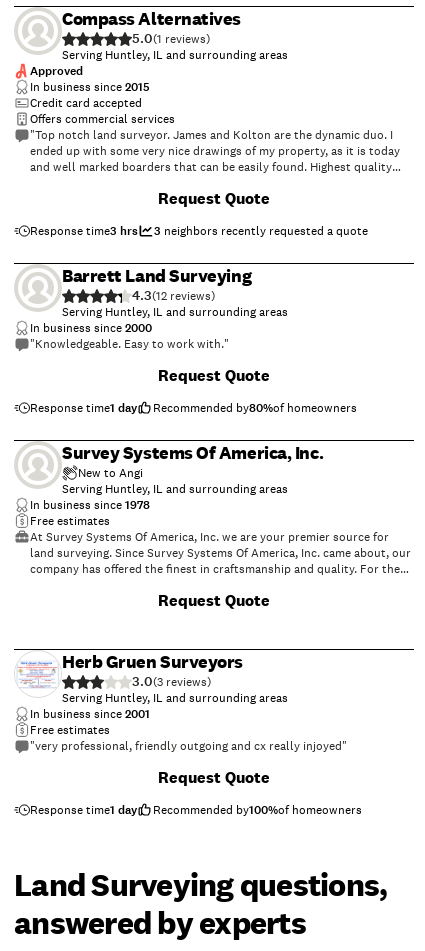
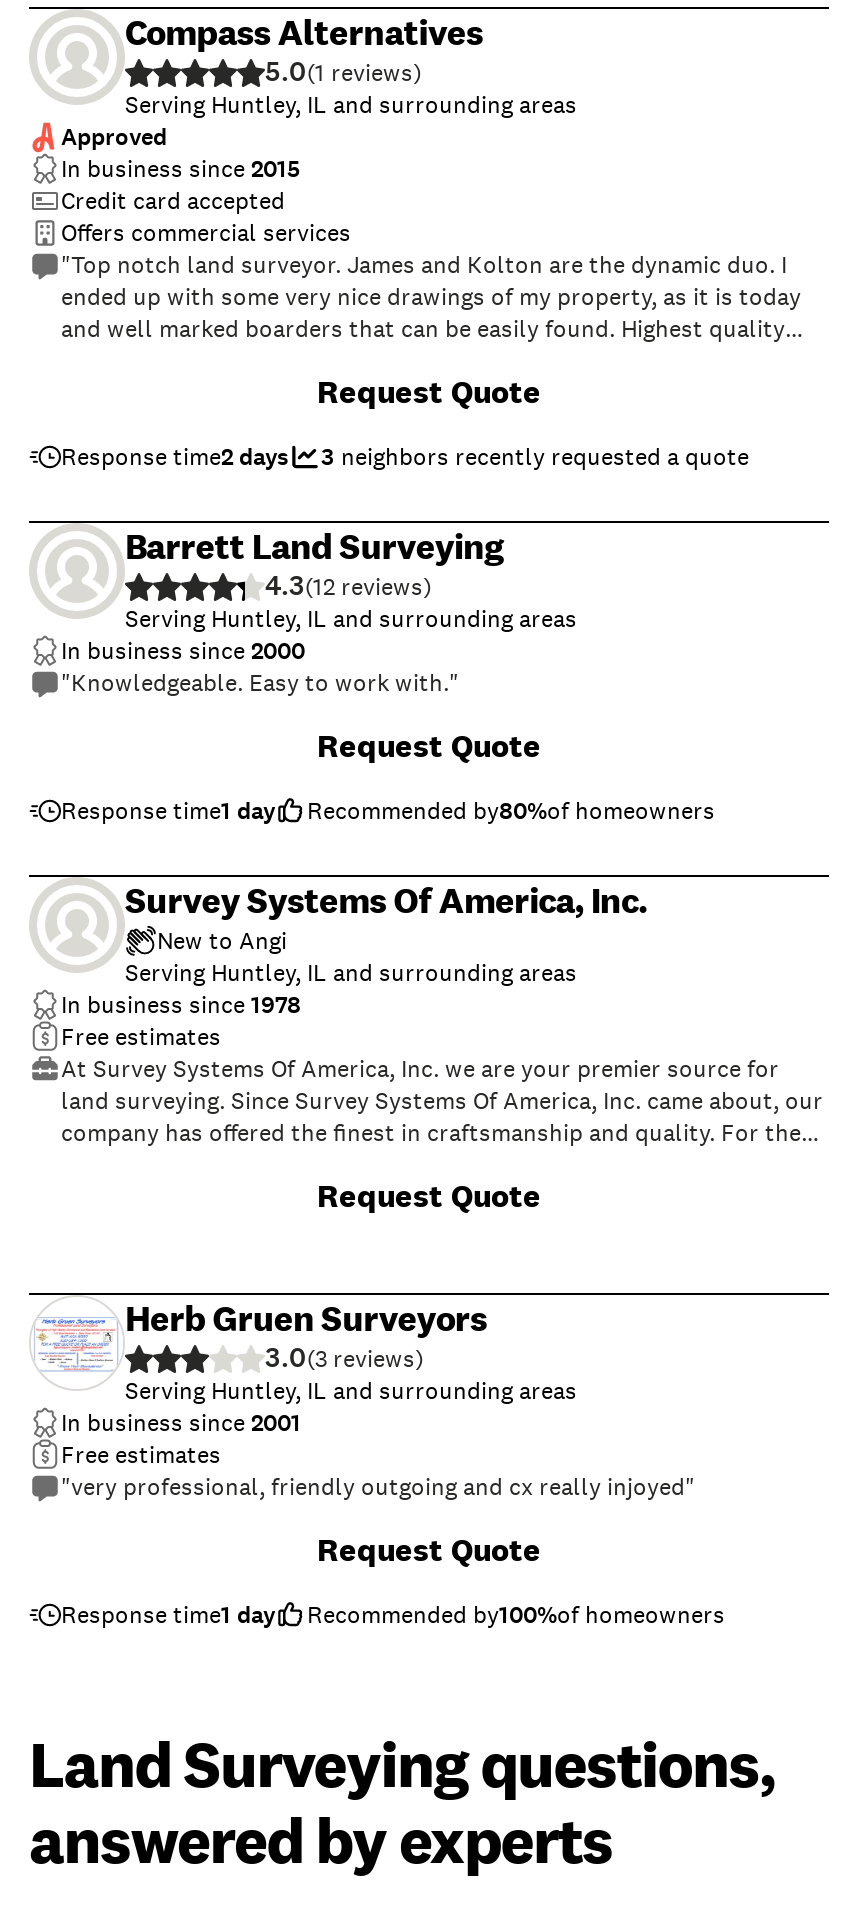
[30,223,138,239] Response time3 hrs -> [61,441,289,473] Response time2 days

